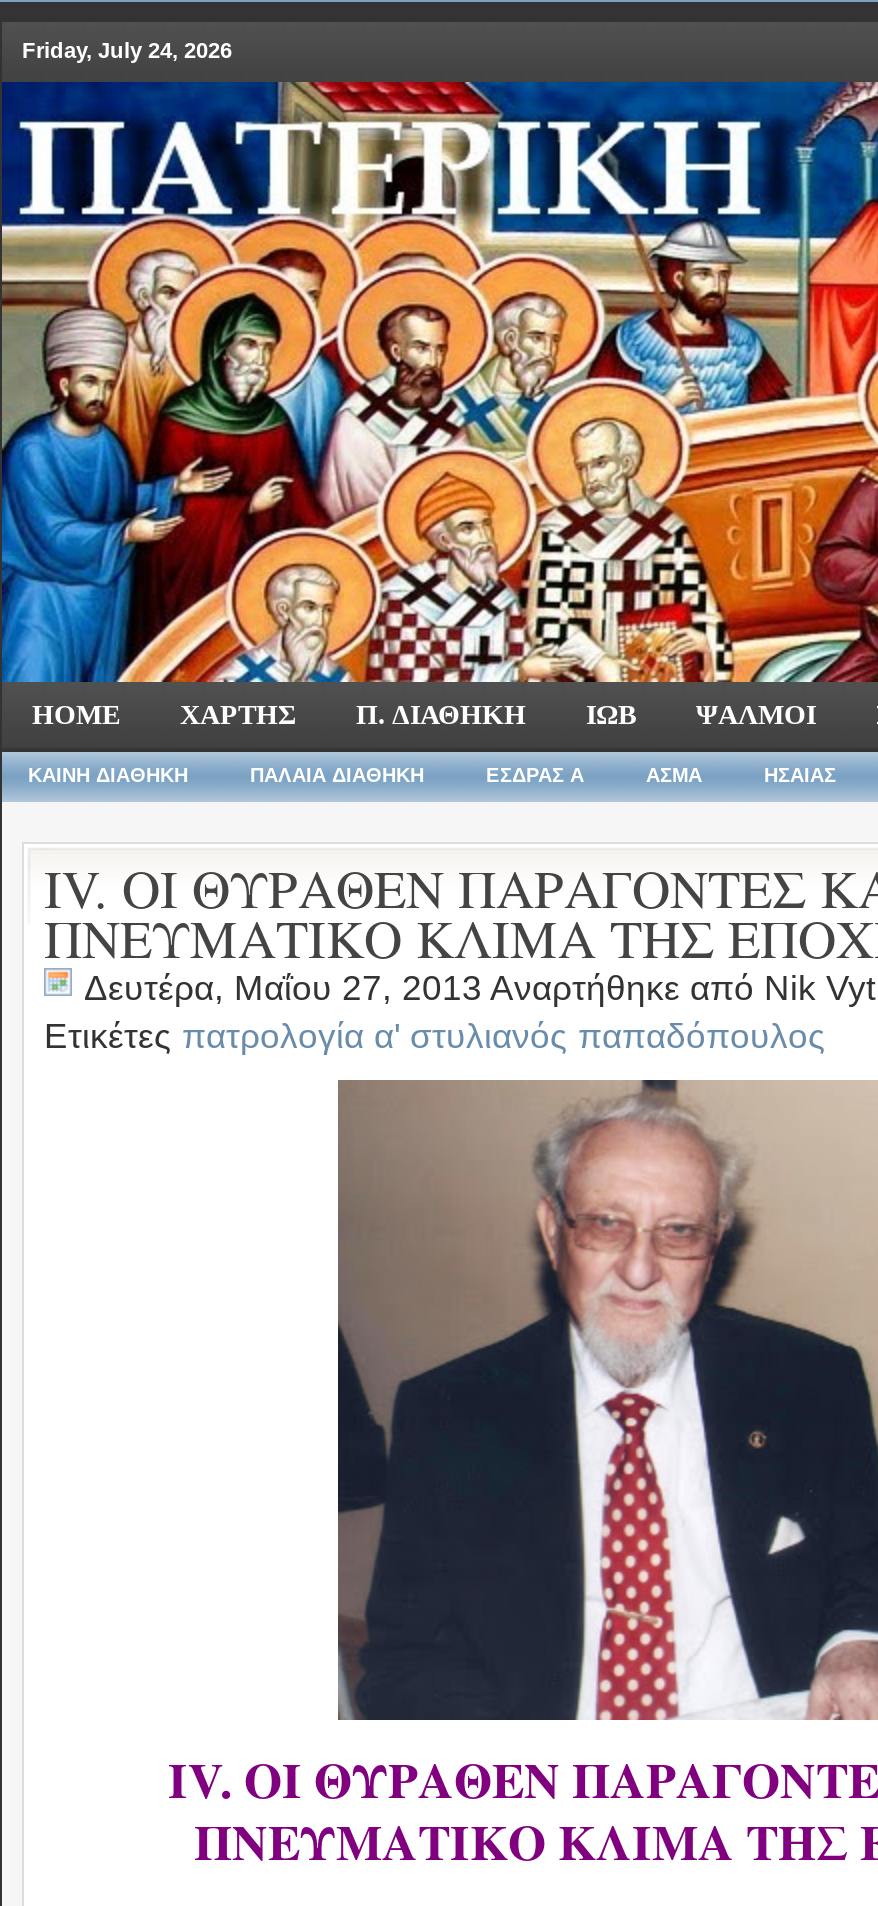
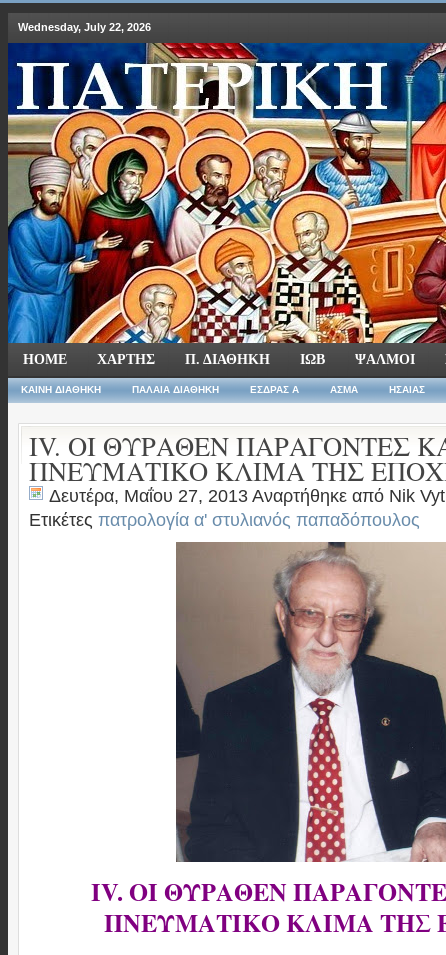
[22,38,232,62] Friday, July 24, 2026 -> [18,21,151,33] Wednesday, July 22, 2026

